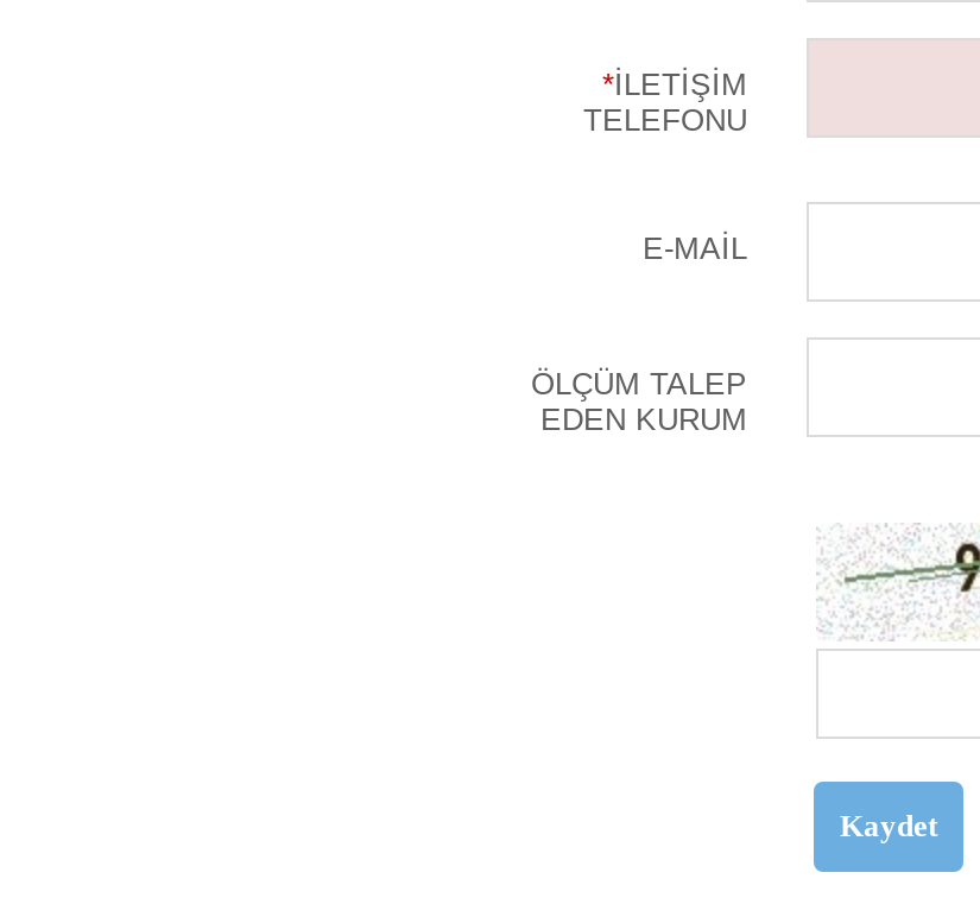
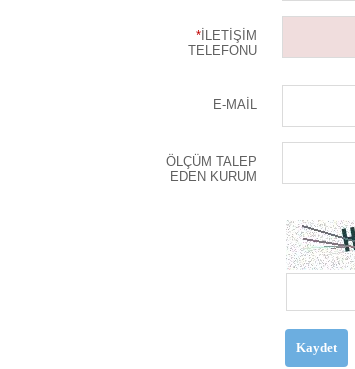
[818,525,973,641] [image] -> [288,220,352,269] [image]

